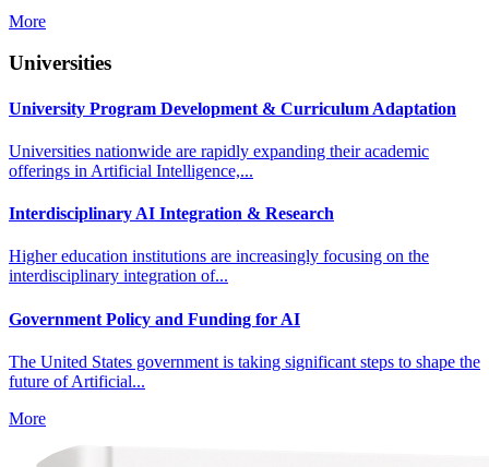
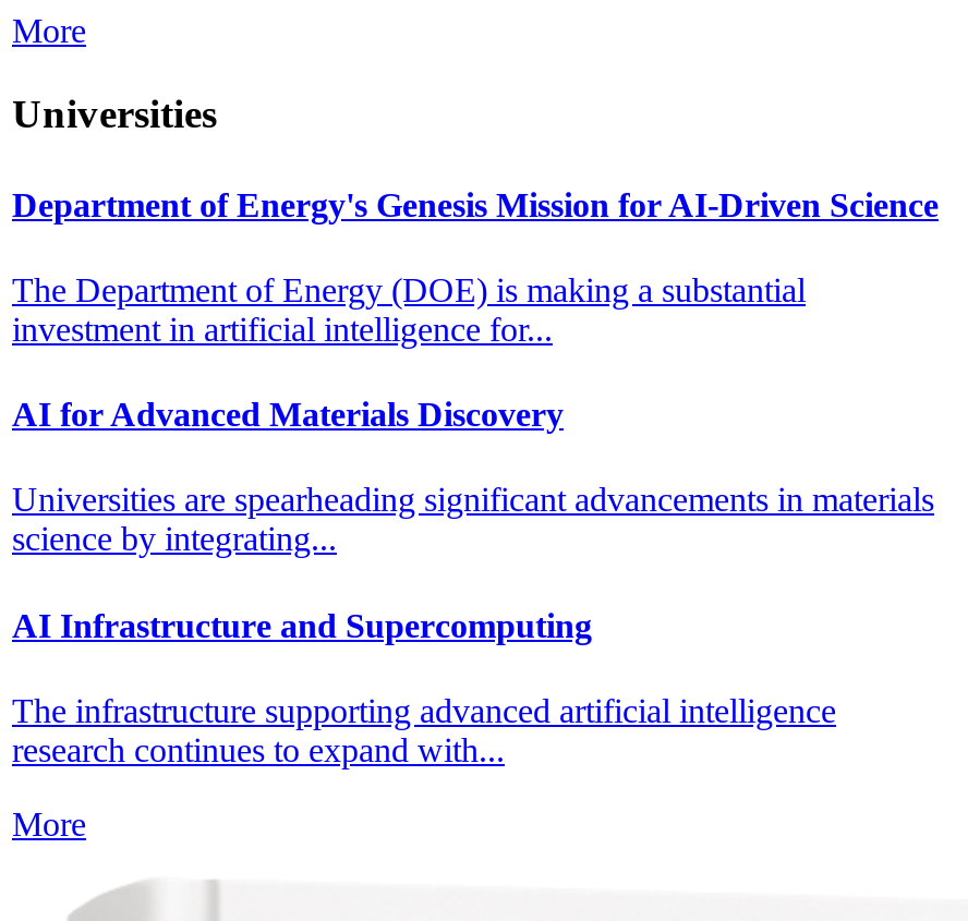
[9,99,456,117] University Program Development & Curriculum Adaptation -> [12,185,939,222] Department of Energy's Genesis Mission for AI-Driven Science
[9,142,429,180] Universities nationwide are rapidly expanding their academic | offerings in Artificial Intelligence,... -> [12,271,806,347] The Department of Energy (DOE) is making a substantial | investment in artificial intelligence for...
[9,204,334,223] Interdisciplinary AI Integration & Research -> [12,396,564,433] AI for Advanced Materials Discovery
[9,247,429,285] Higher education institutions are increasingly focusing on the | interdisciplinary integration of... -> [12,481,934,558] Universities are spearheading significant advancements in materials | science by integrating...
[9,309,300,328] Government Policy and Funding for AI -> [12,606,592,643] AI Infrastructure and Supercomputing
[9,352,480,391] The United States government is taking significant steps to shape the | future of Artificial... -> [12,692,836,768] The infrastructure supporting advanced artificial intelligence | research continues to expand with...

